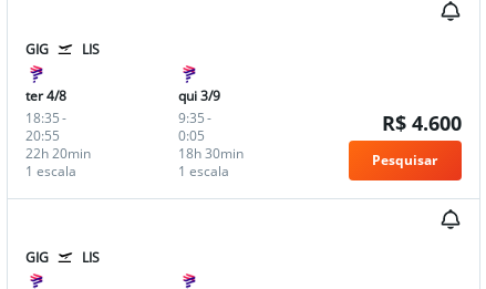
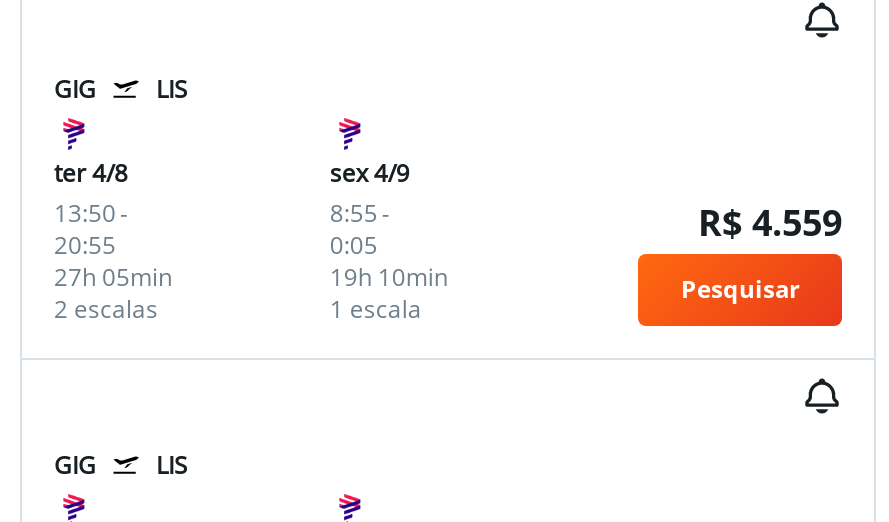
[178,86,220,127] qui 3/9 | 9:35 - -> [330,156,410,230] sex 4/9 | 8:55 -
[25,108,66,127] 18:35 - -> [54,196,128,230] 13:50 -
[382,109,462,136] R$ 4.600 -> [698,198,842,246] R$ 4.559
[25,144,91,163] 22h 20min -> [54,260,172,294] 27h 05min
[178,144,243,163] 18h 30min -> [330,260,448,294] 19h 10min
[25,161,76,180] 1 escala -> [54,292,158,326] 2 escalas

